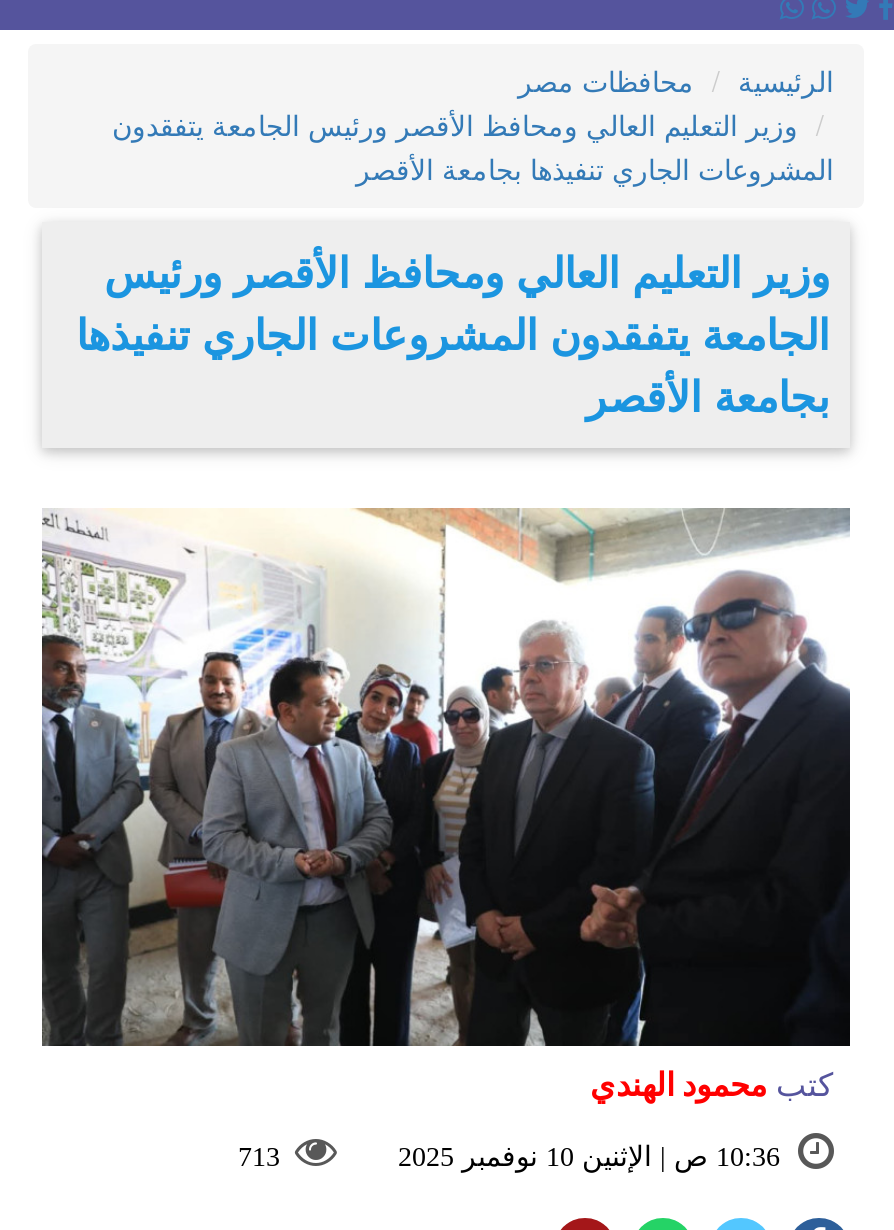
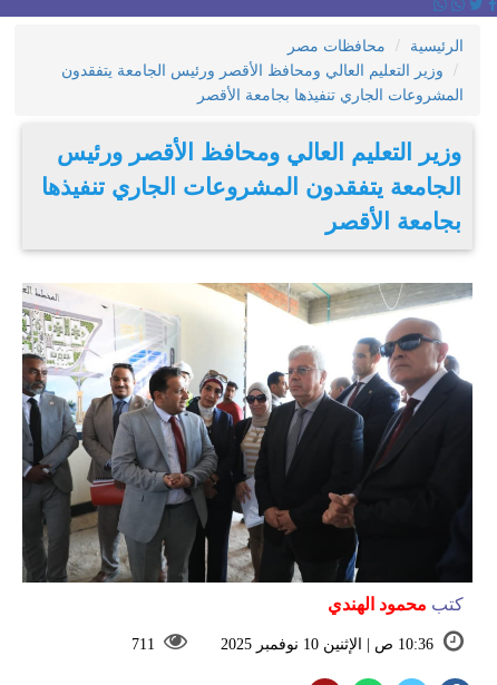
[238,1143,280,1173] 713 -> [131,636,155,653] 711

